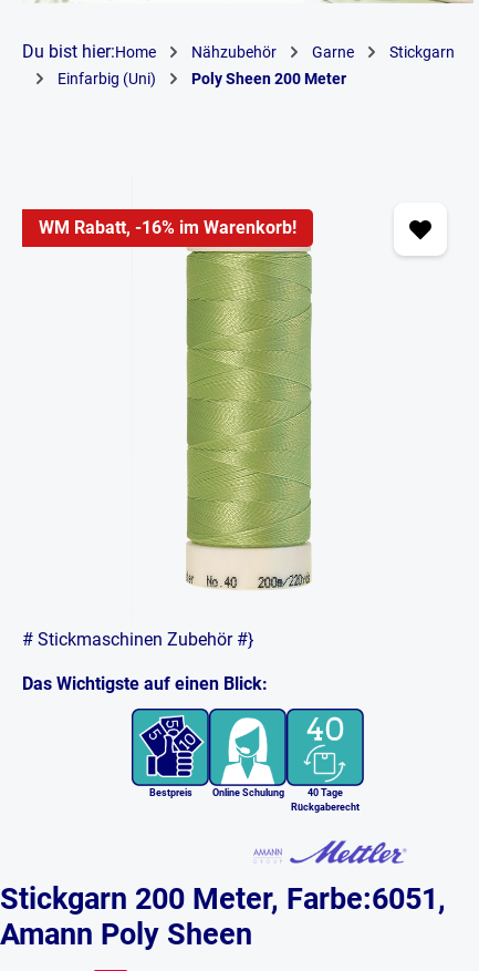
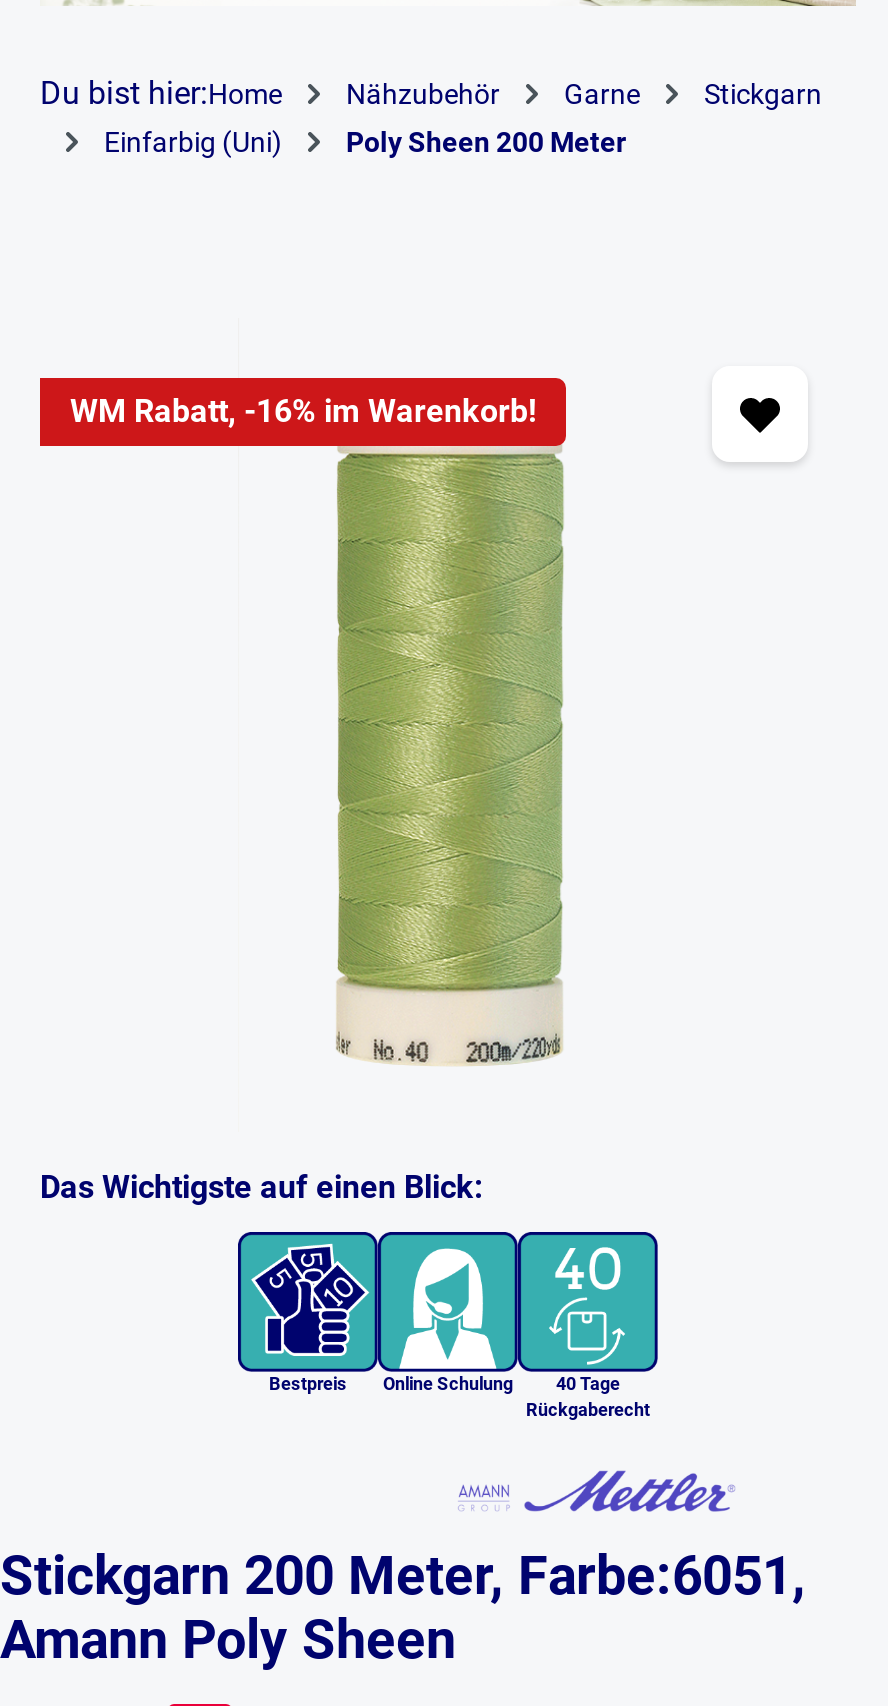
[22,629,253,650] # Stickmaschinen Zubehör #} -> none

